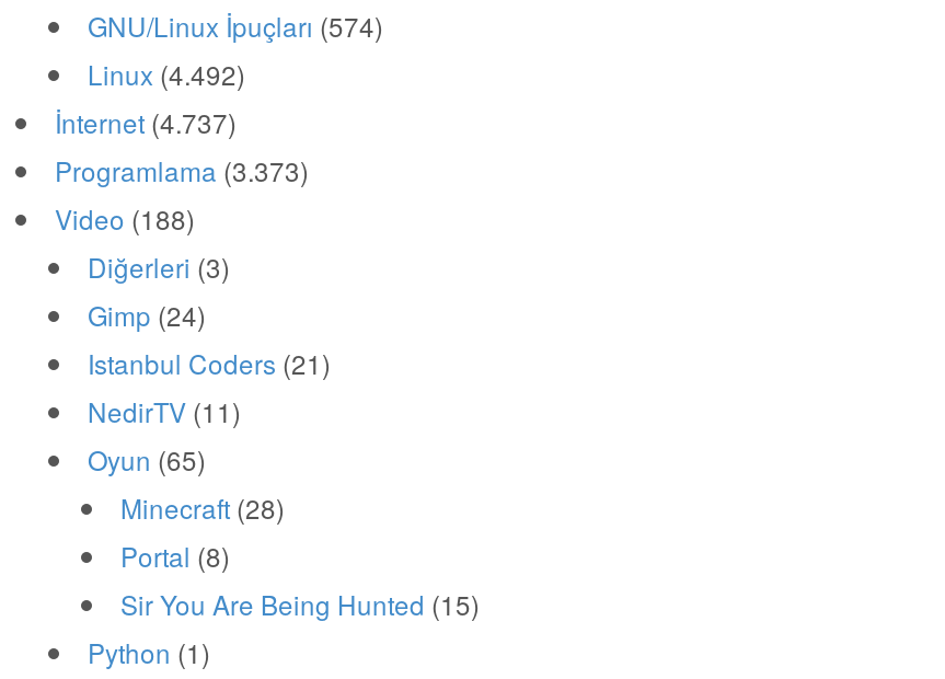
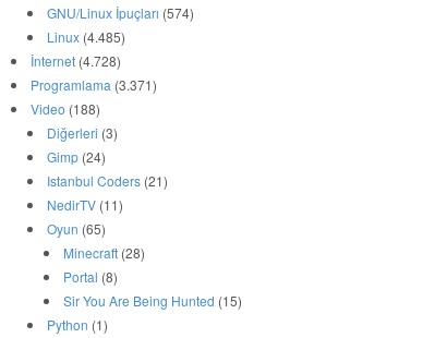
[88,56,245,93] Linux (4.492) -> [47,28,125,46] Linux (4.485)
[55,104,237,141] İnternet (4.737) -> [31,52,121,70] İnternet (4.728)
[55,152,309,189] Programlama (3.373) -> [31,76,157,94] Programlama (3.371)

